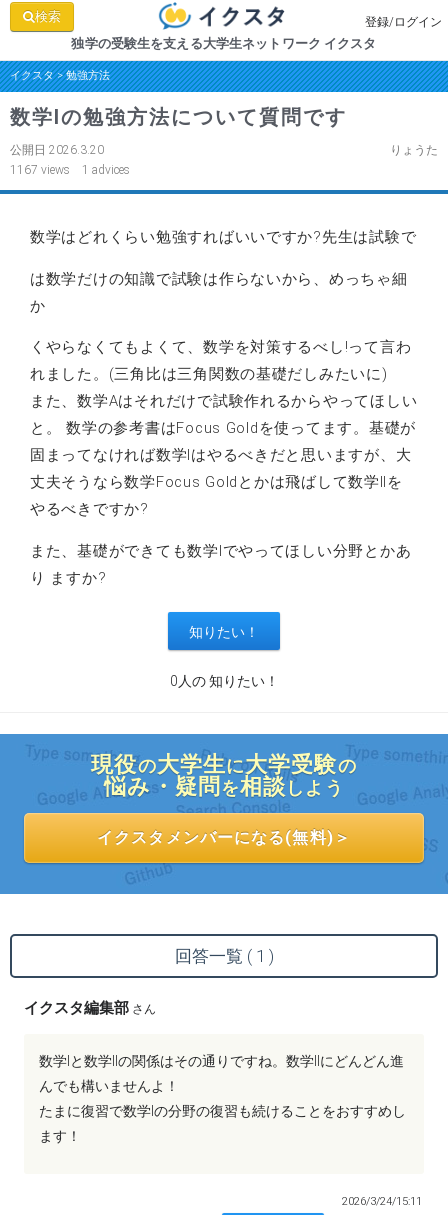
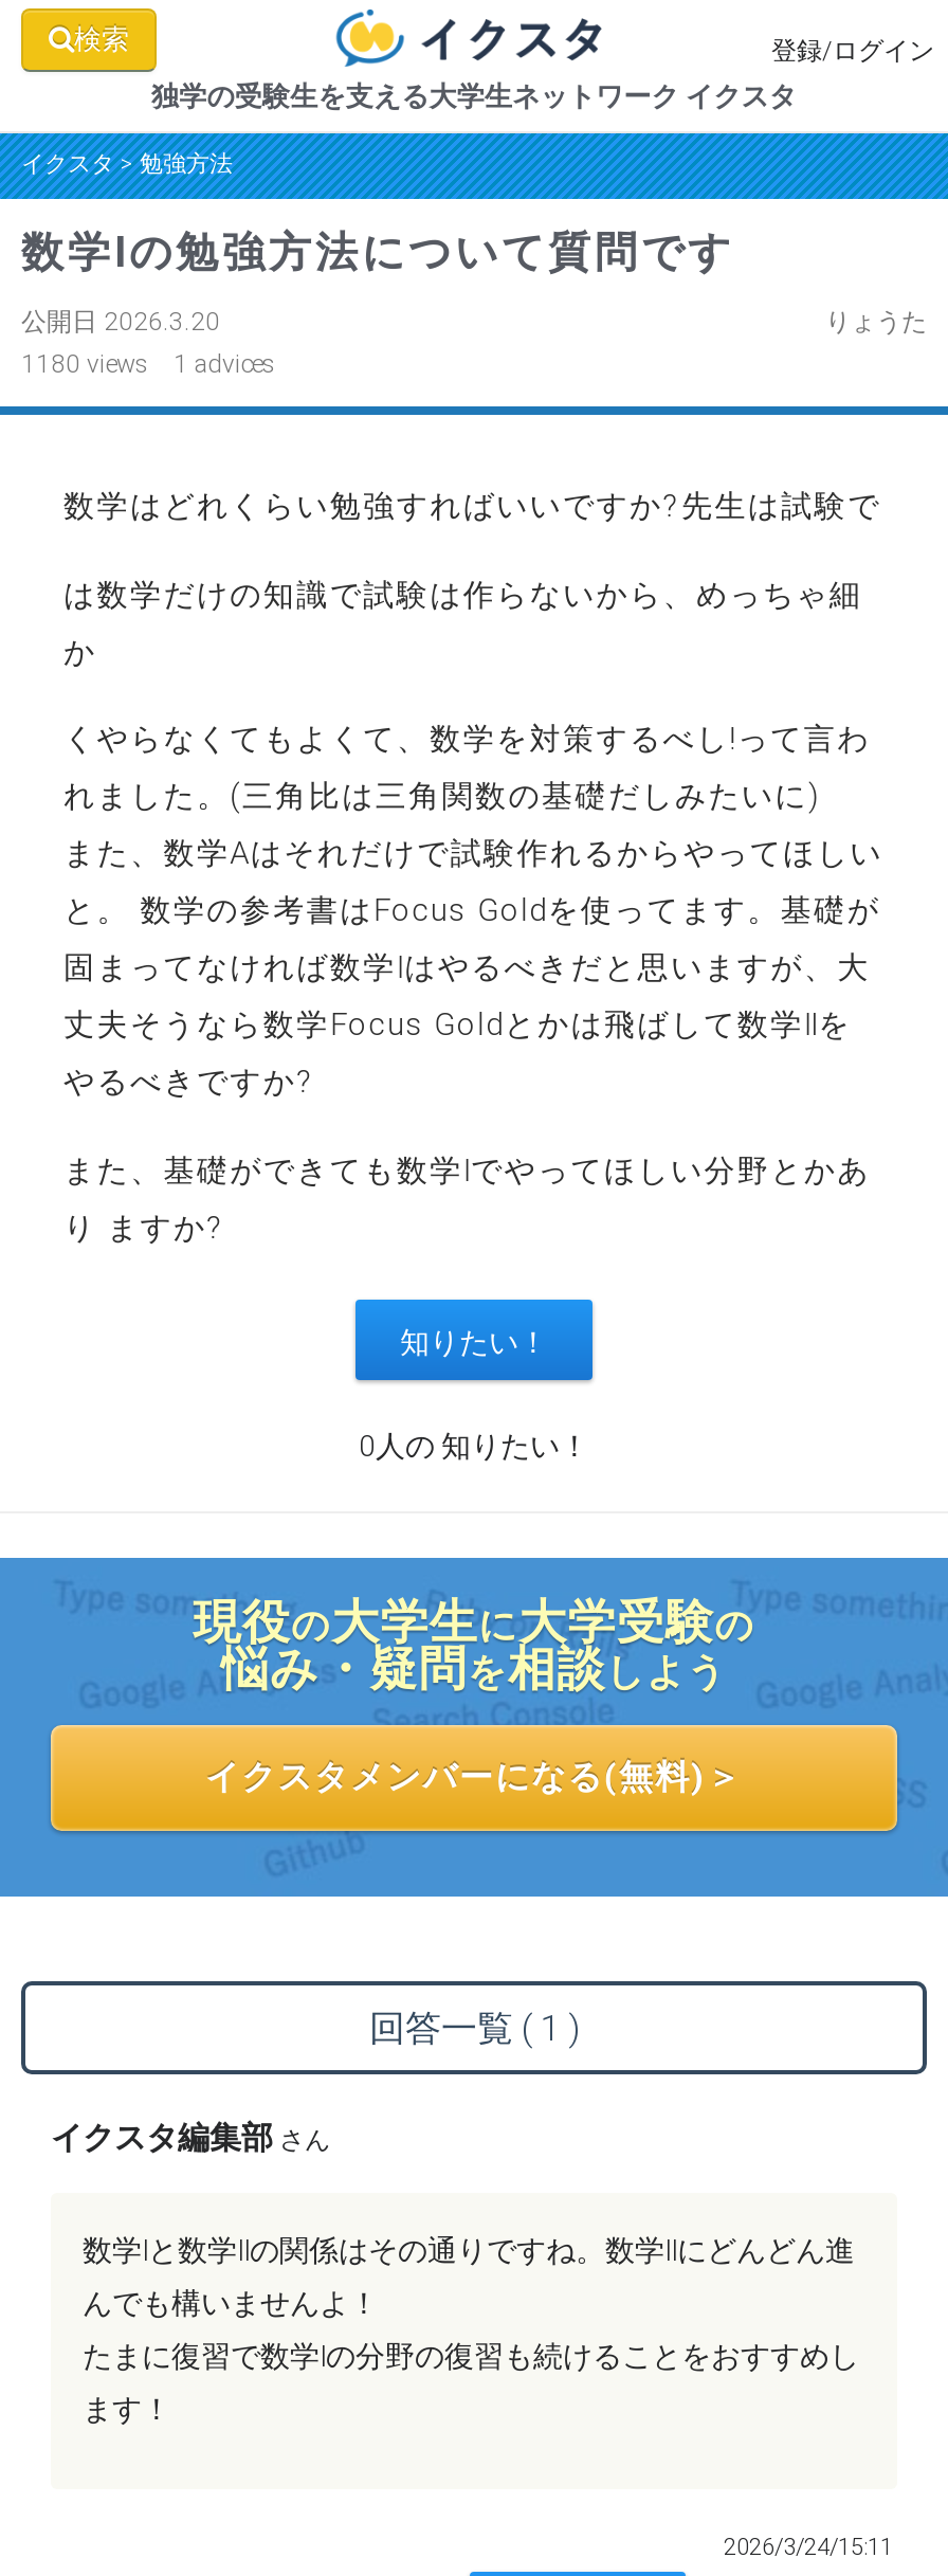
[10,163,130,177] 1167 views 1 advices -> [21,349,275,379] 1180 views 1 advices

